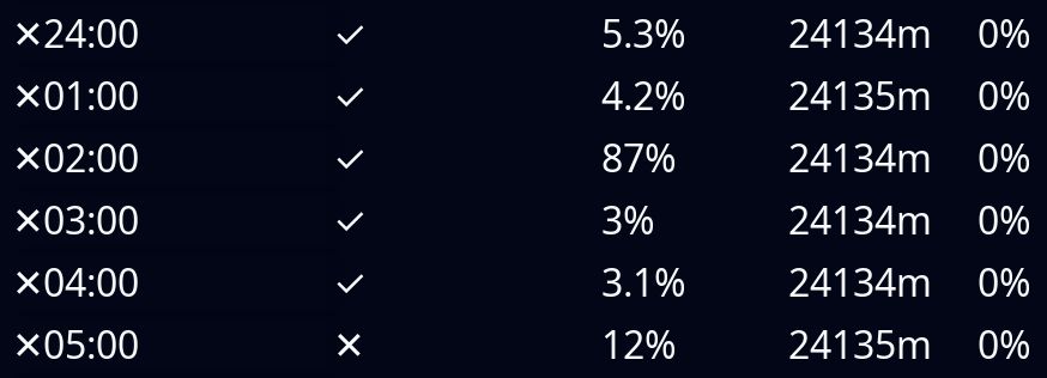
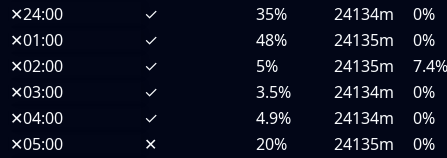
[601,7,685,60] 5.3% -> [256,3,287,25] 35%
[601,70,685,122] 4.2% -> [256,29,287,51] 48%
[601,132,1030,184] 87% | 24134m | 0% -> [256,55,447,77] 5% | 24135m | 7.4%
[601,194,654,247] 3% -> [256,81,291,103] 3.5%
[601,256,1030,309] 3.1% 24134m 0% -> [256,107,435,129] 4.9% 24134m 0%
[601,318,676,371] 12% -> [256,133,287,155] 20%

